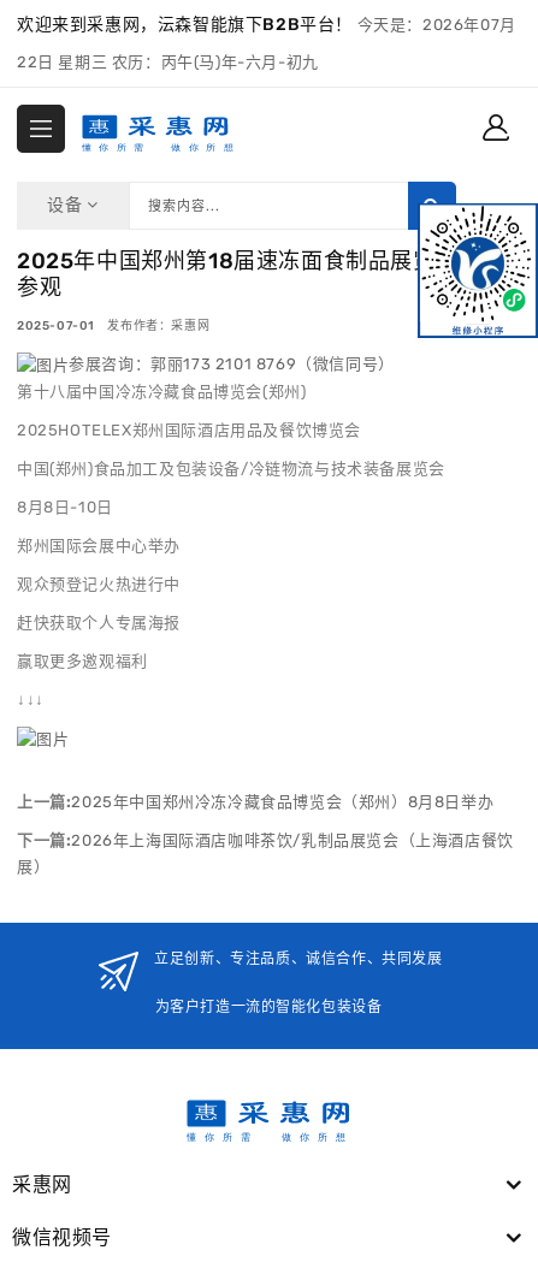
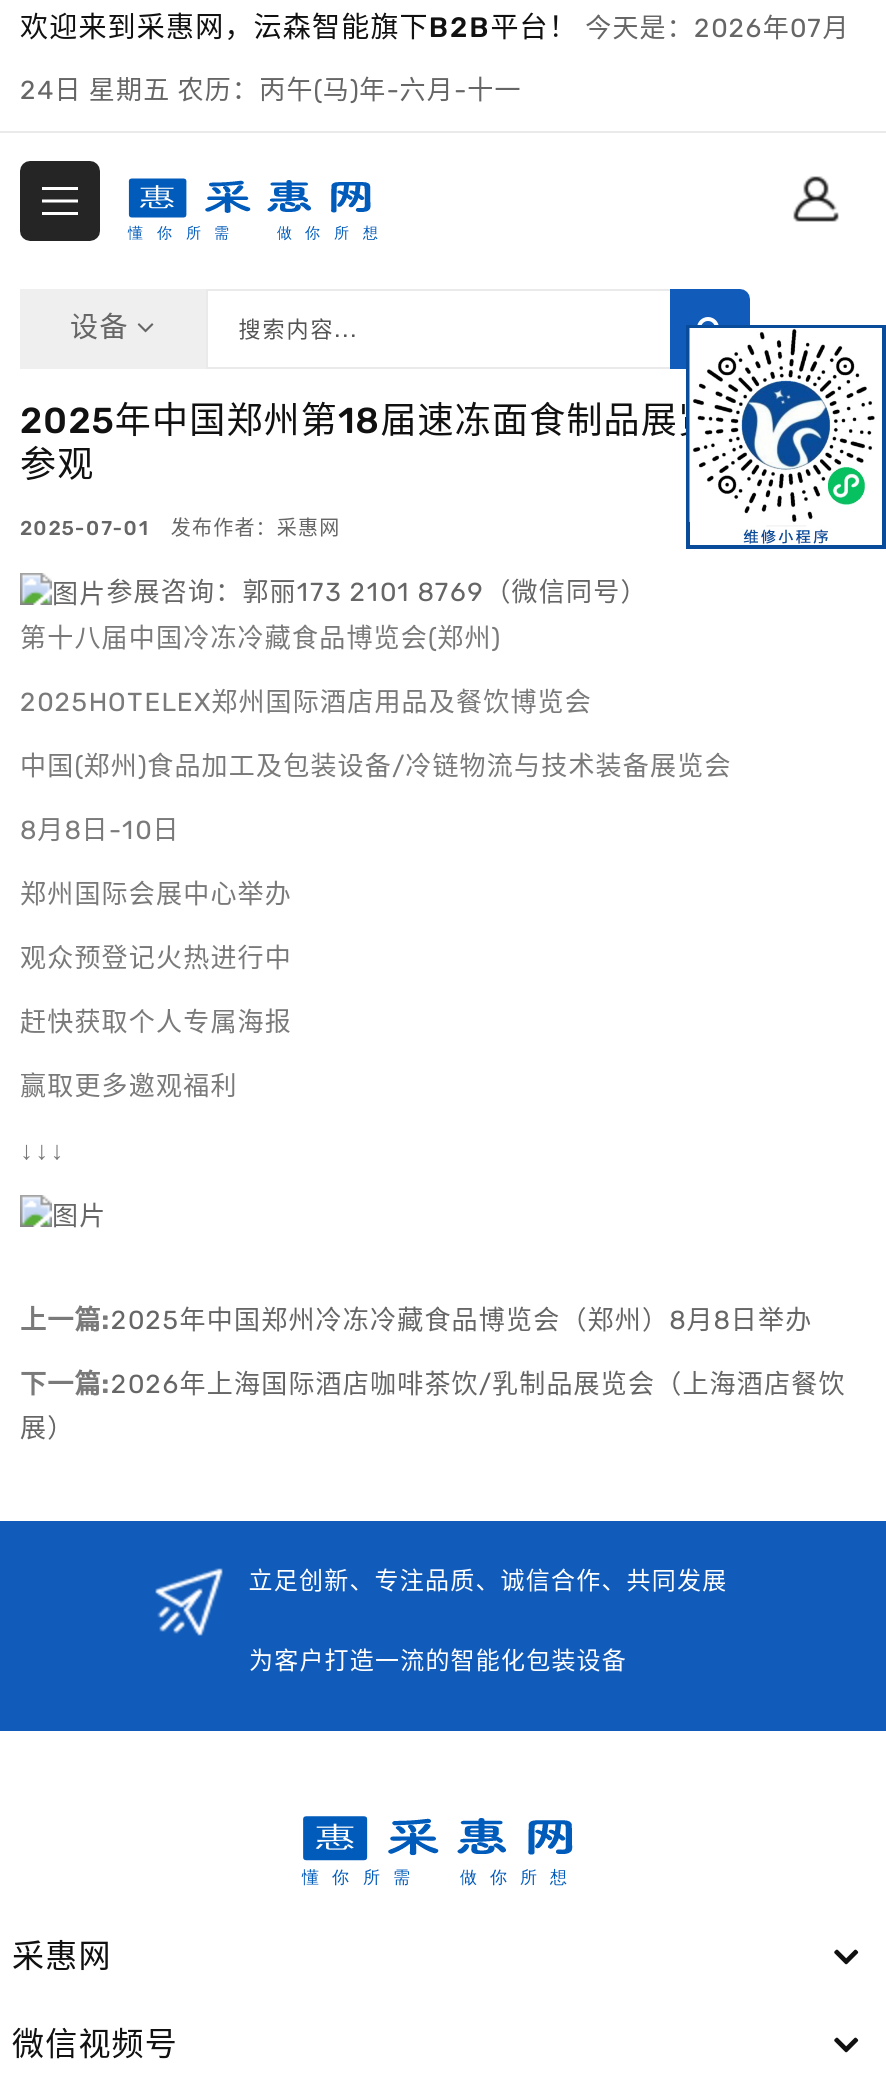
[17,53,319,71] 22日 星期三 农历：丙午(马)年-六月-初九 -> [20,75,522,105] 24日 星期五 农历：丙午(马)年-六月-十一

